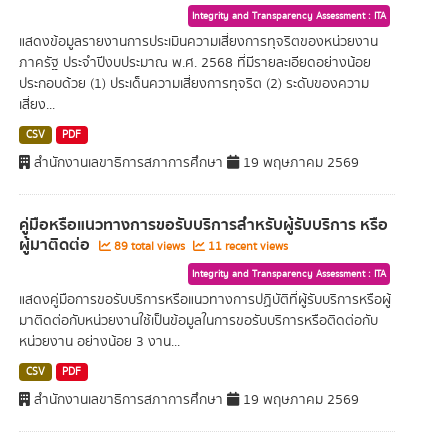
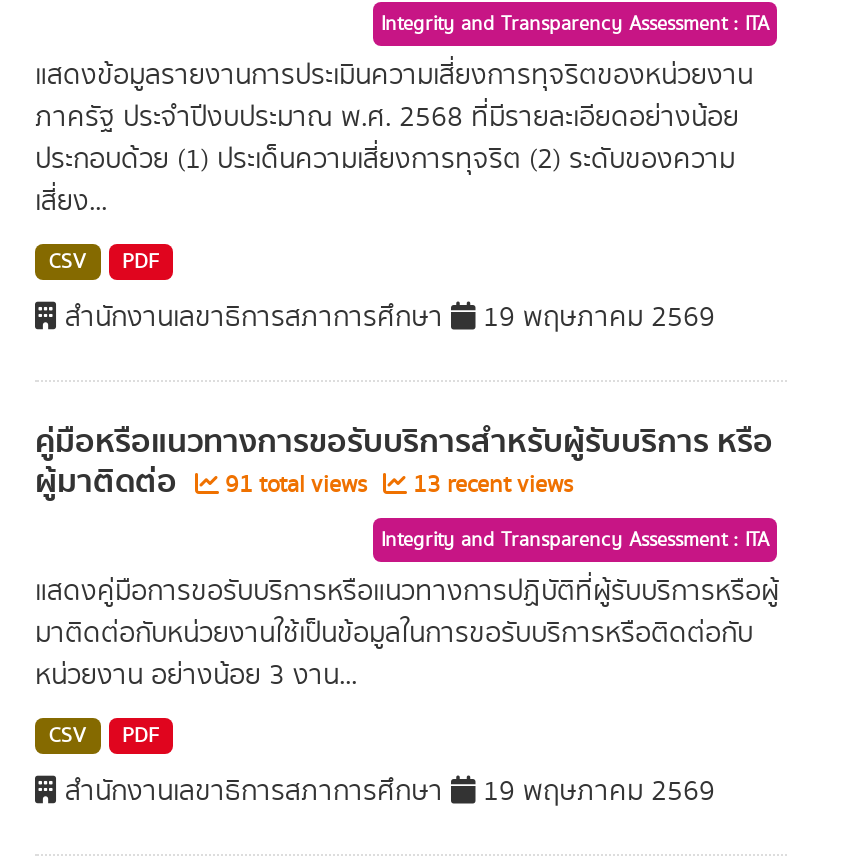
[111,238,188,255] 89 total views -> [219,468,373,502] 91 total views
[205,238,288,255] 11 recent views -> [407,468,573,502] 13 recent views

